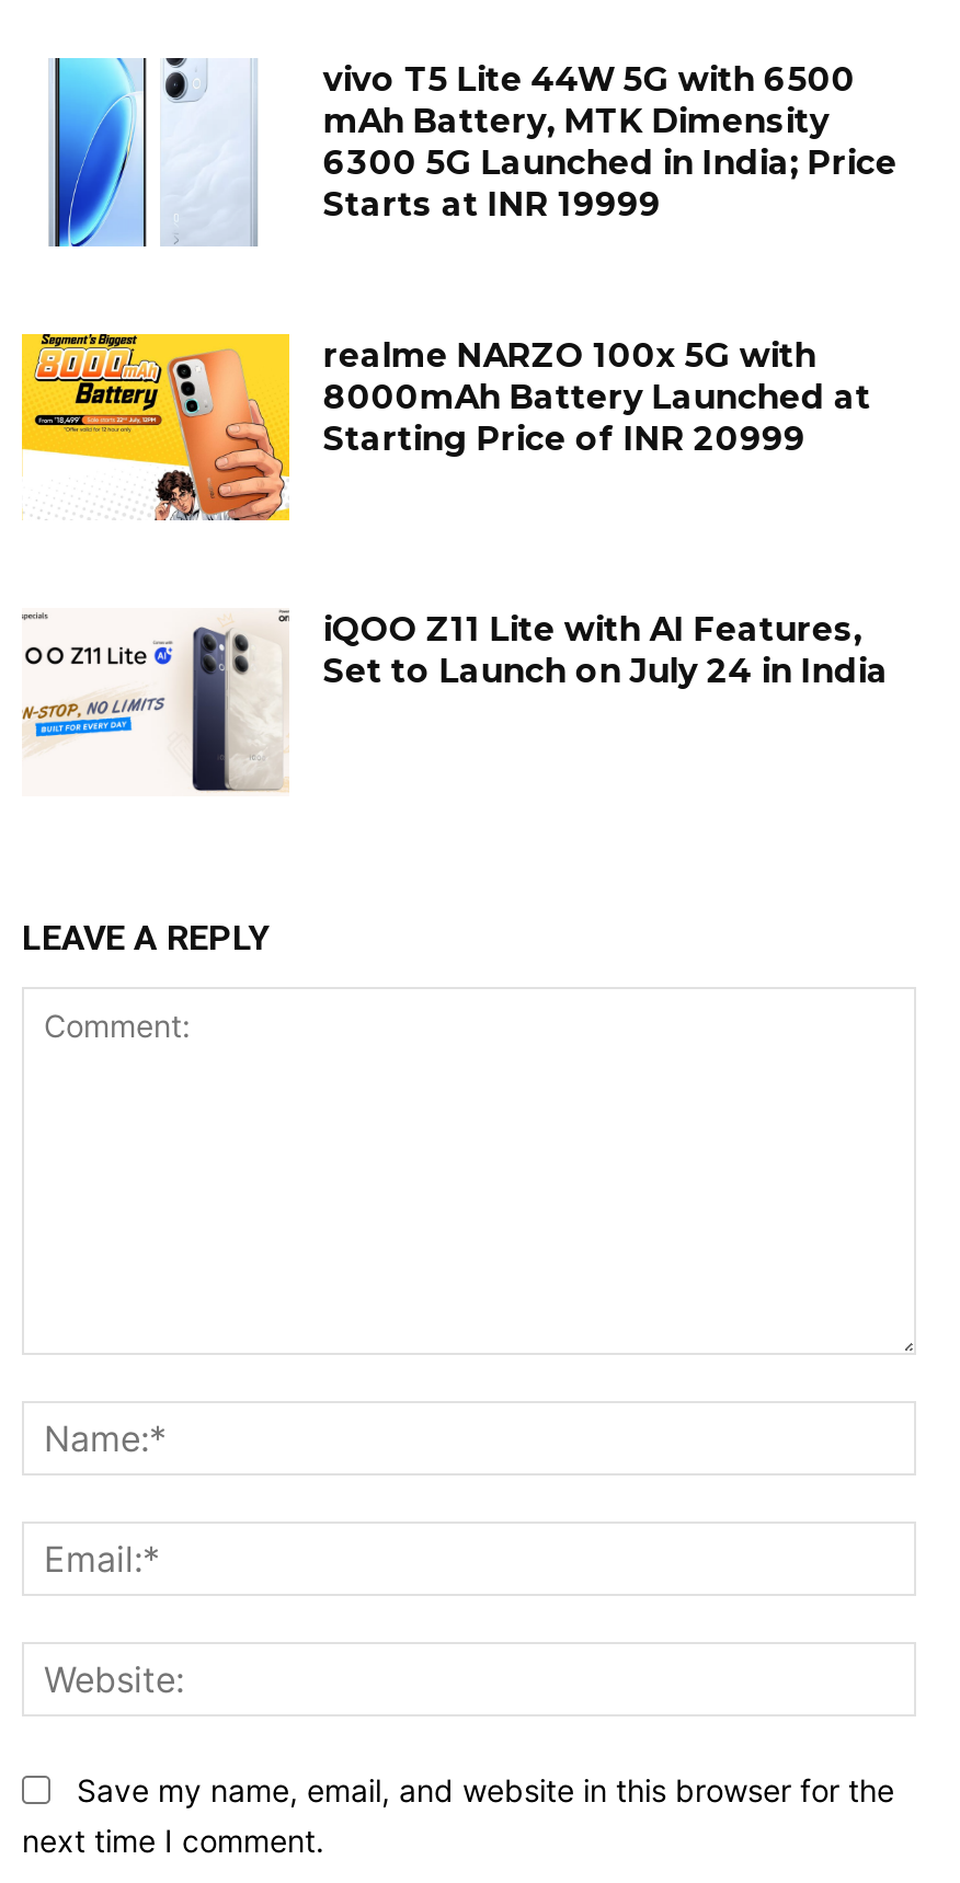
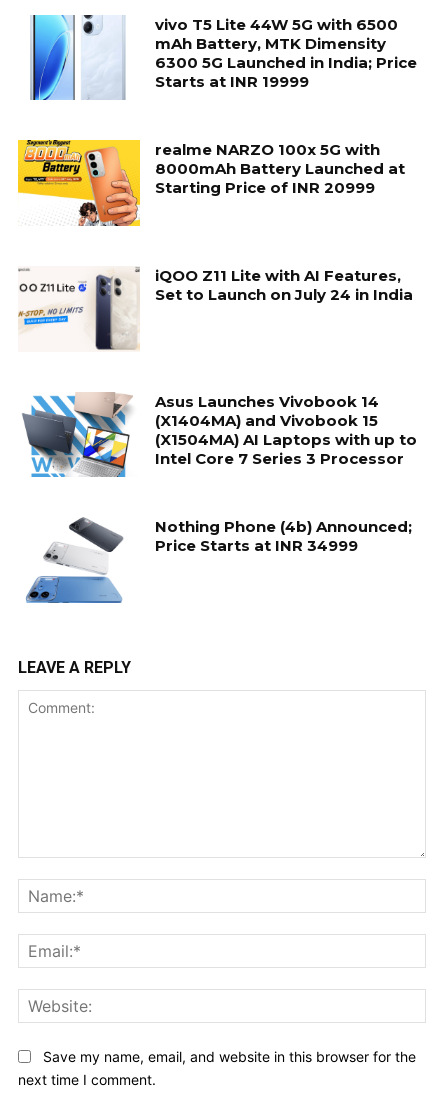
none -> [22,392,417,478] [image] | Asus Launches Vivobook 14 | (X1404MA) and Vivobook 15 | (X1504MA) AI Laptops with up to | Intel Core 7 Series 3 Processor
none -> [25,517,412,604] [image] | Nothing Phone (4b) Announced; | Price Starts at INR 34999

